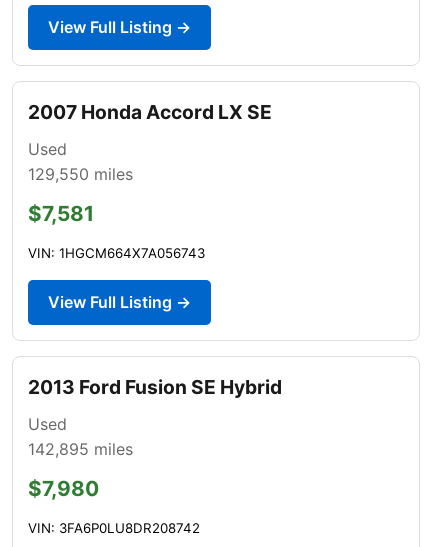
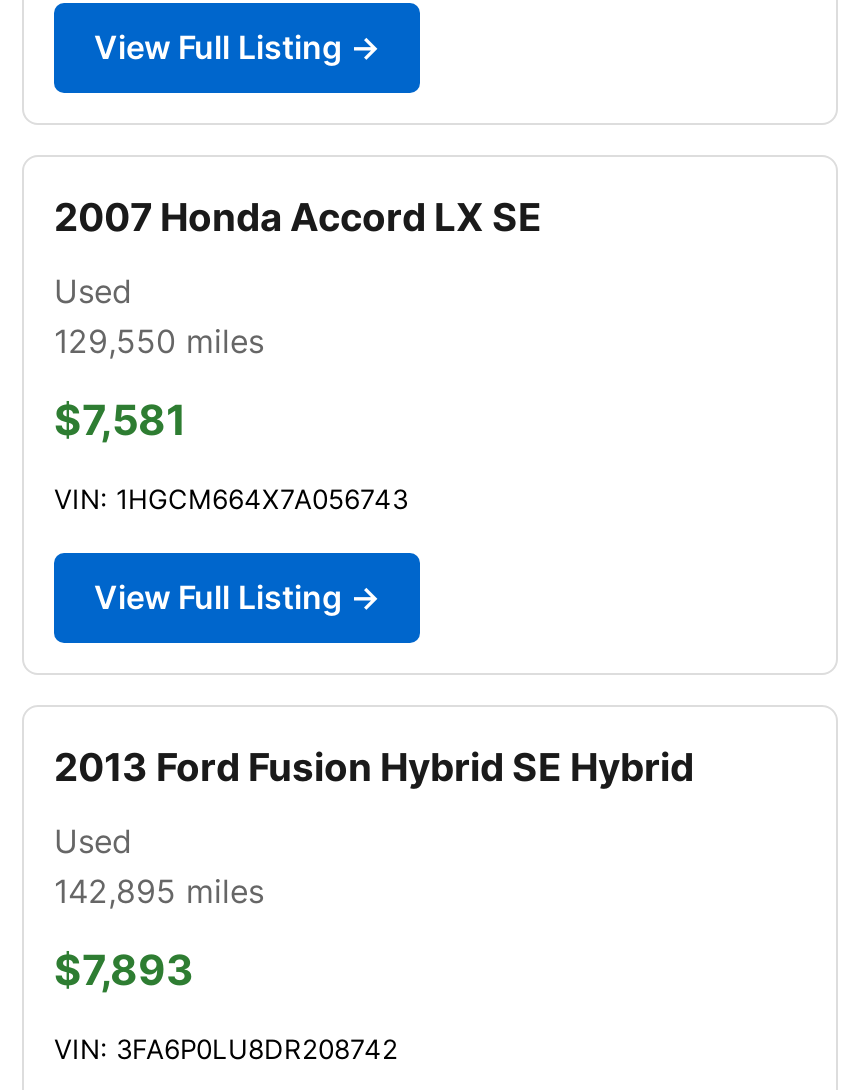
[28,375,282,399] 2013 Ford Fusion SE Hybrid -> [54,743,694,791] 2013 Ford Fusion Hybrid SE Hybrid
[28,476,99,501] $7,980 -> [54,945,194,995] $7,893

